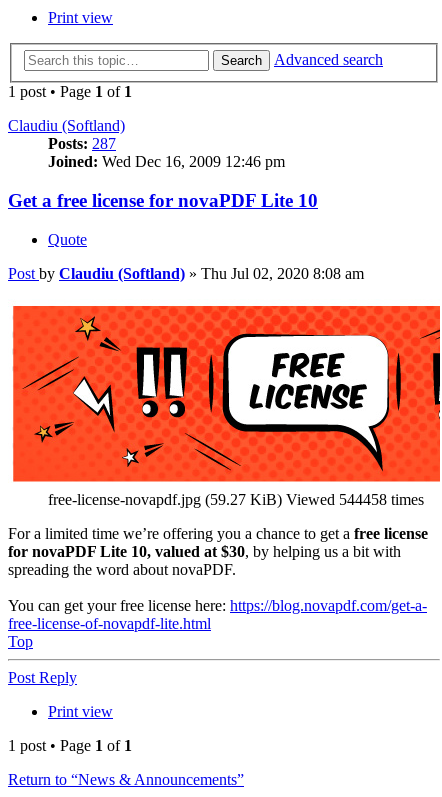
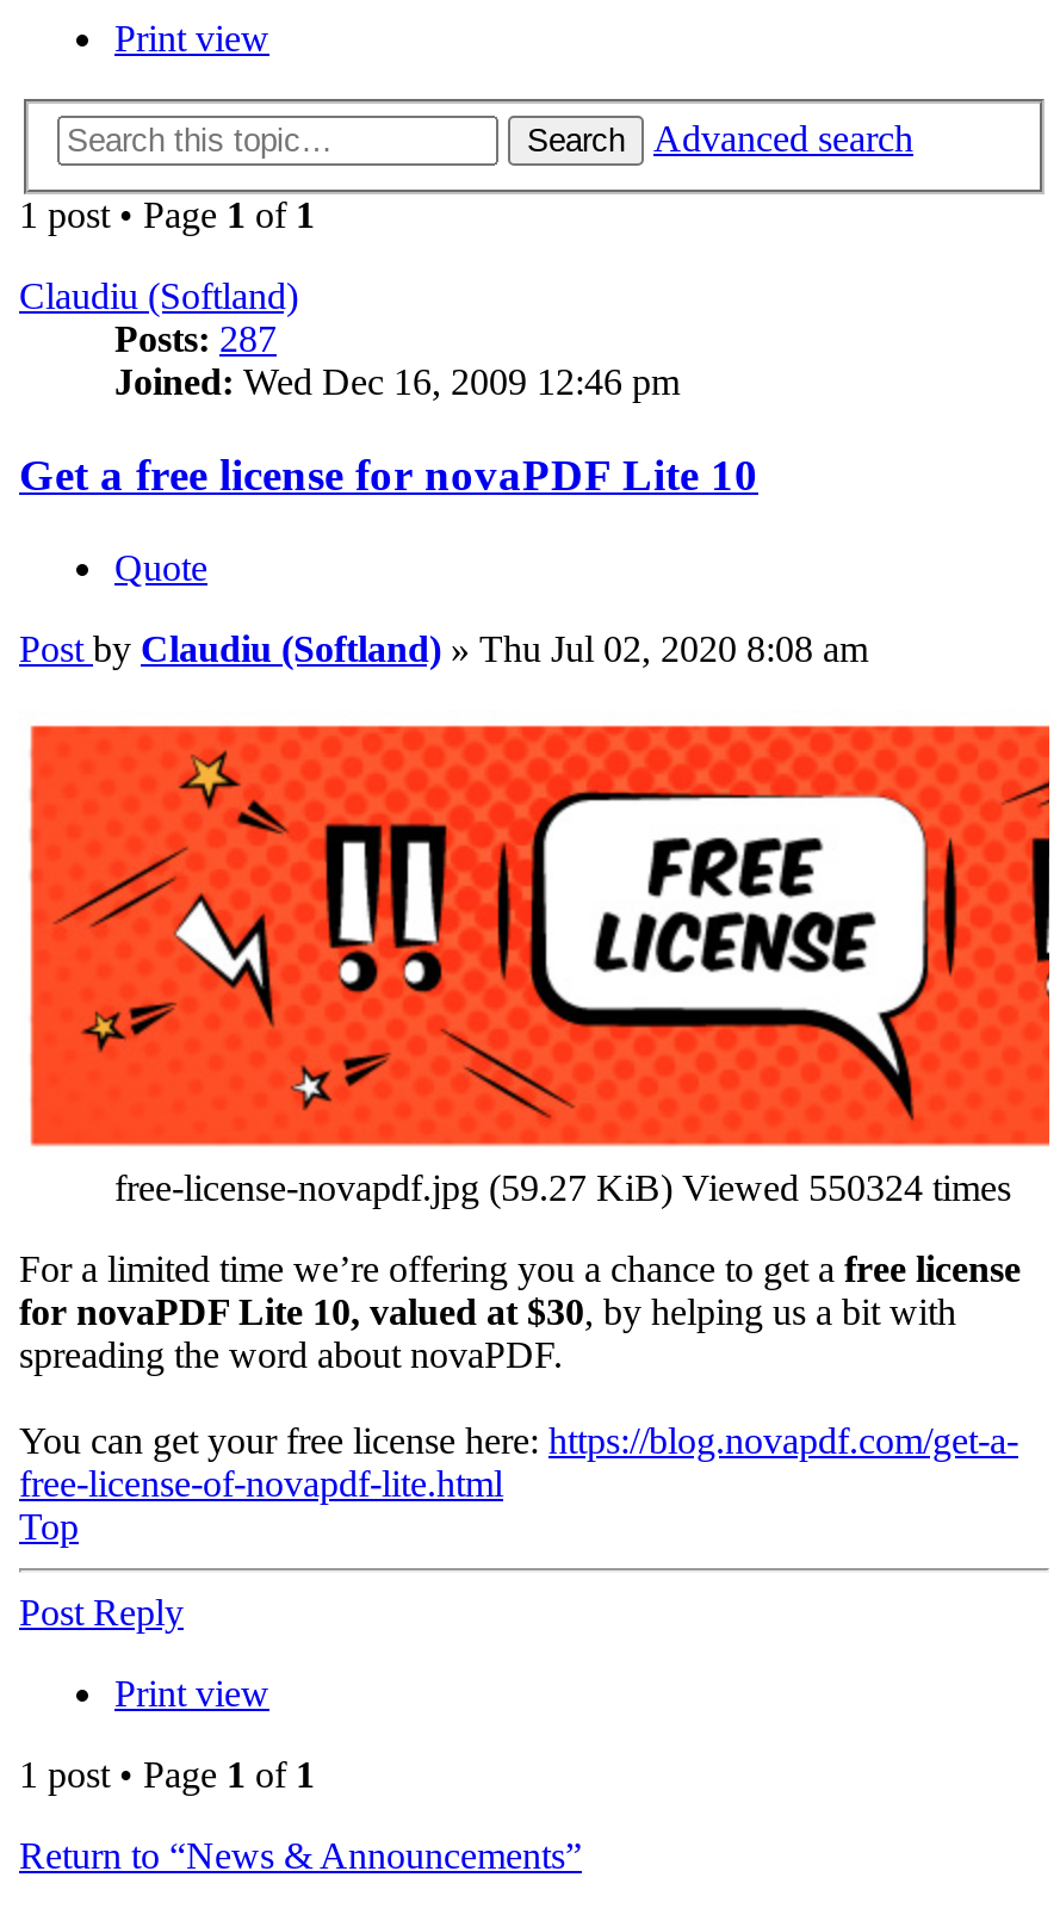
[48,491,424,508] free-license-novapdf.jpg (59.27 KiB) Viewed 544458 times -> [114,1167,1011,1207] free-license-novapdf.jpg (59.27 KiB) Viewed 550324 times

